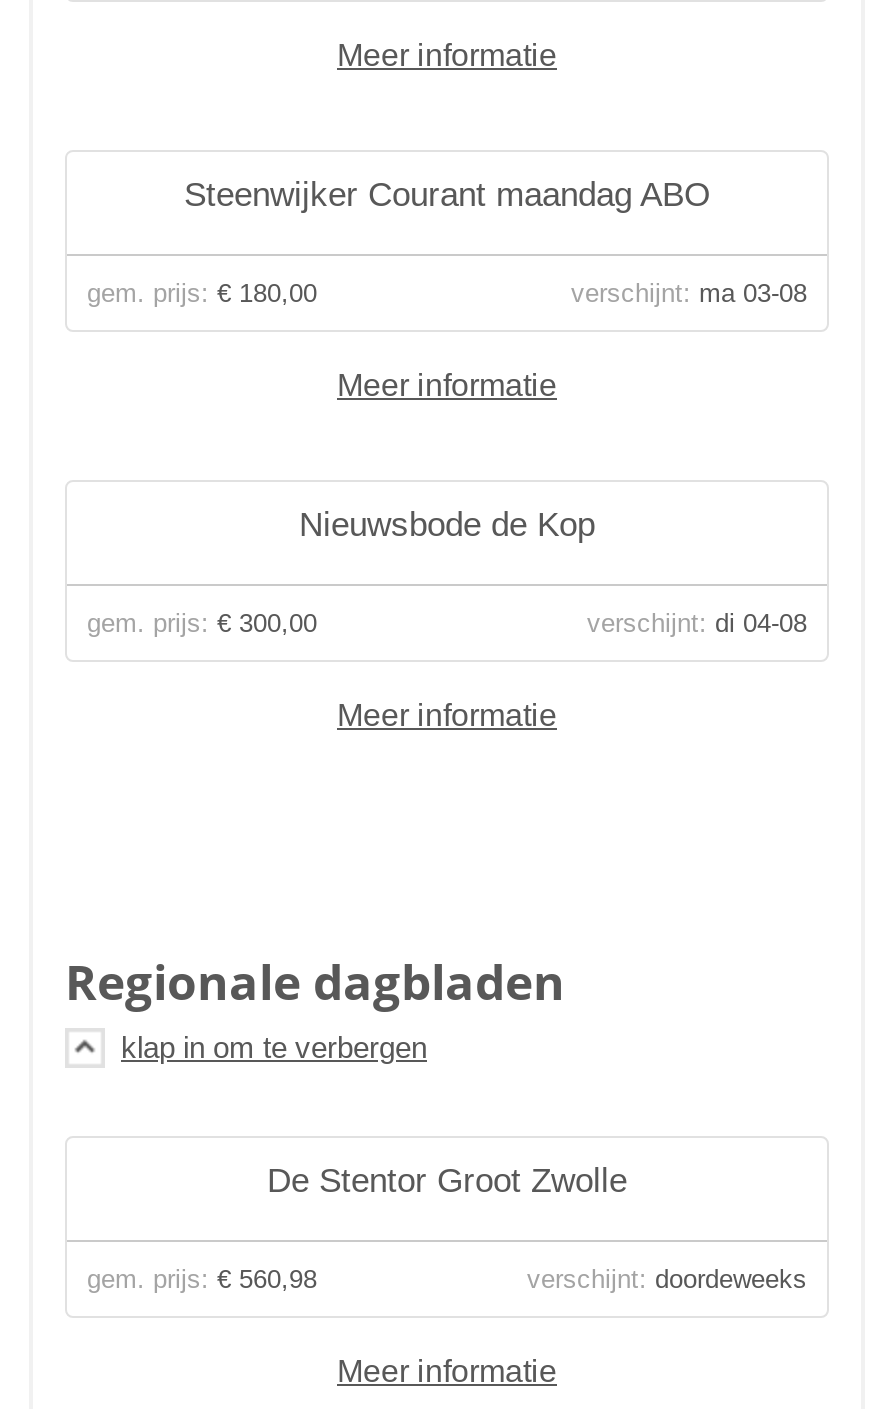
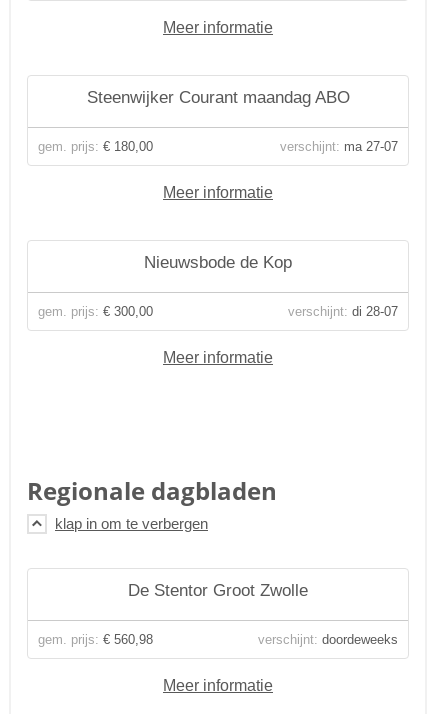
[571,278,807,308] verschijnt: ma 03-08 -> [280,139,398,154] verschijnt: ma 27-07
[587,608,807,638] verschijnt: di 04-08 -> [288,304,398,319] verschijnt: di 28-07

